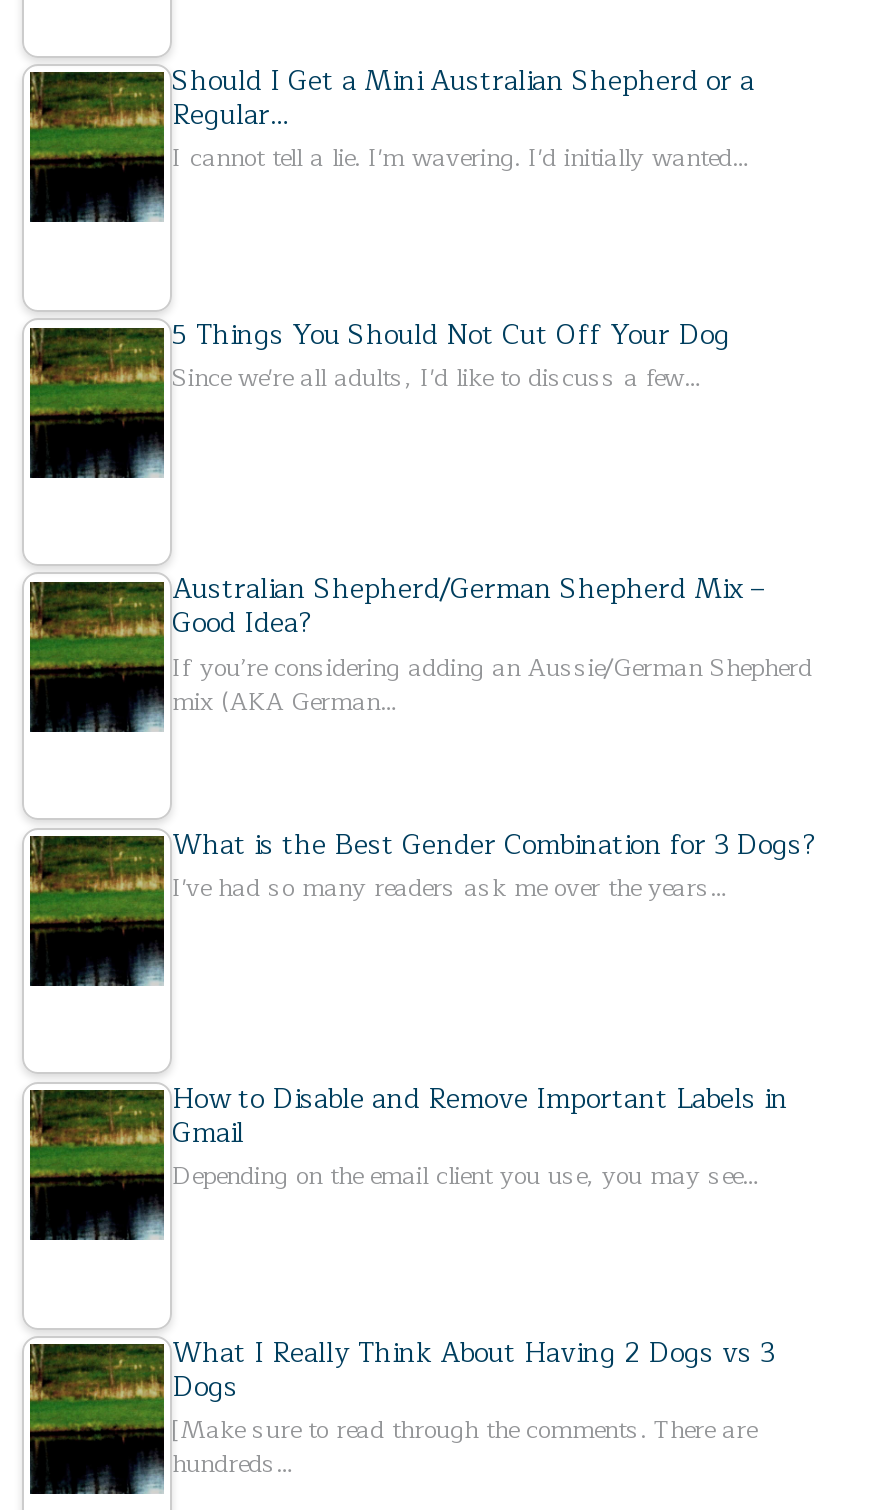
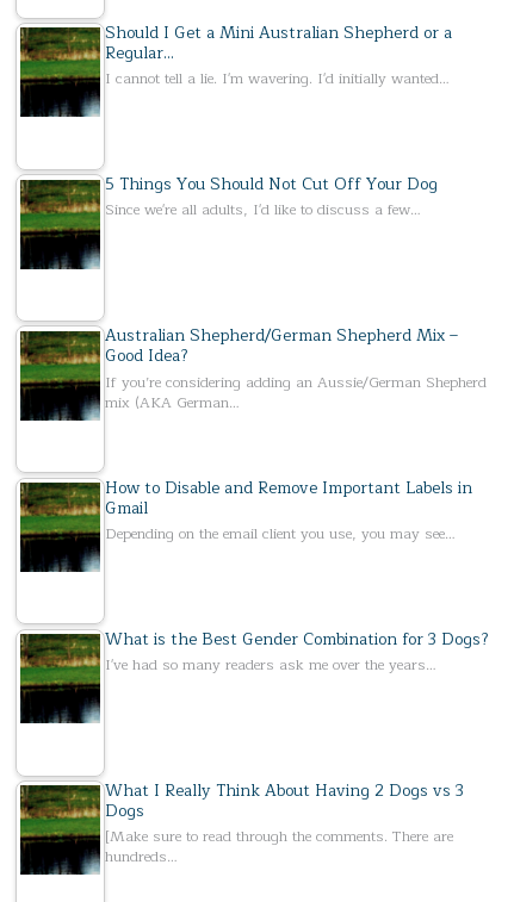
moved [26,578,166,736] -> [18,178,101,272]: [image]
moved [26,832,166,990] -> [18,329,101,423]: [image]
moved [172,821,816,907] -> [105,625,489,677]: What is the Best Gender Combination for 3 Dogs? | I've had so many readers ask me over the years…
moved [26,1076,788,1244] -> [18,474,472,574]: [image] | How to Disable and Remove Important Labels in | Gmail | Depending on the email client you use, you may see…
moved [26,1340,166,1498] -> [18,632,101,726]: [image]

